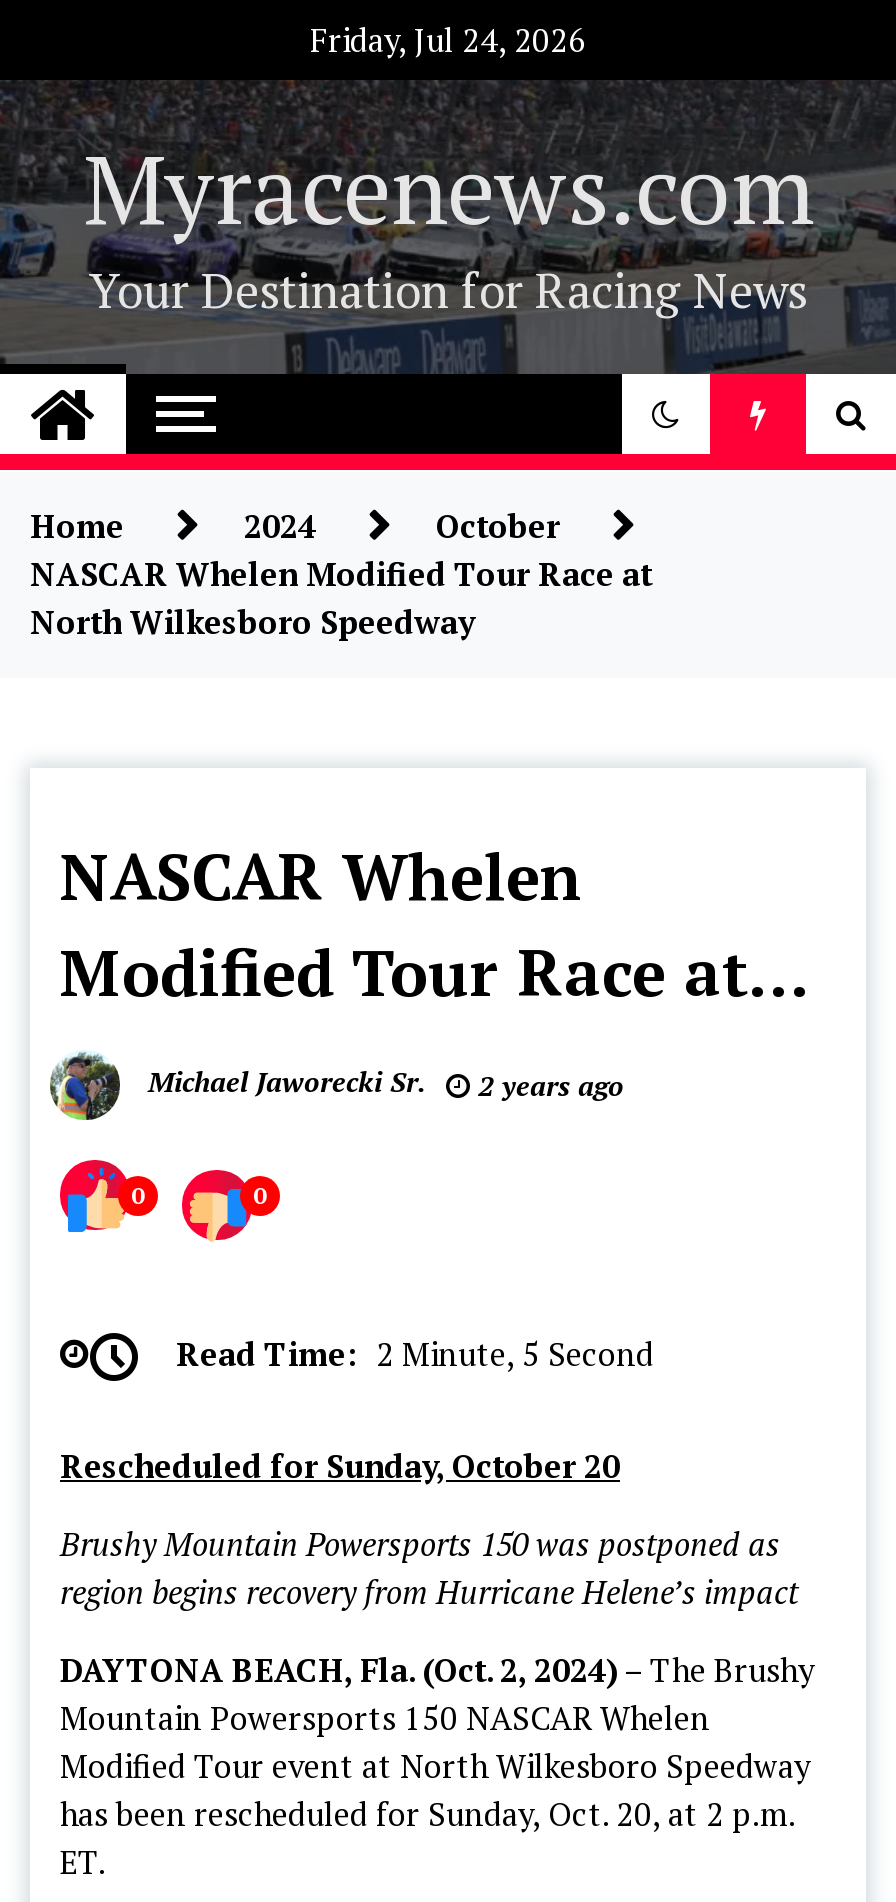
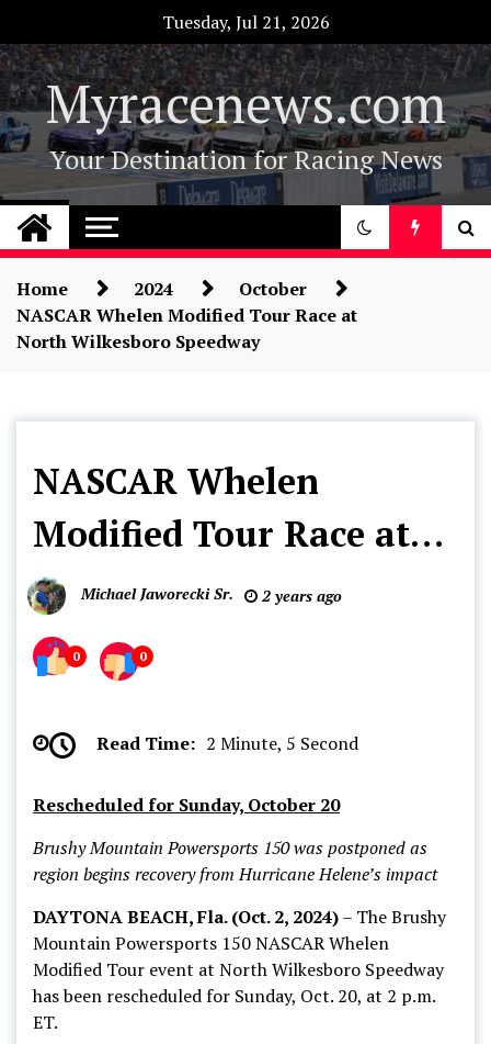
[310,18,586,62] Friday, Jul 24, 2026 -> [162,10,329,34] Tuesday, Jul 21, 2026

